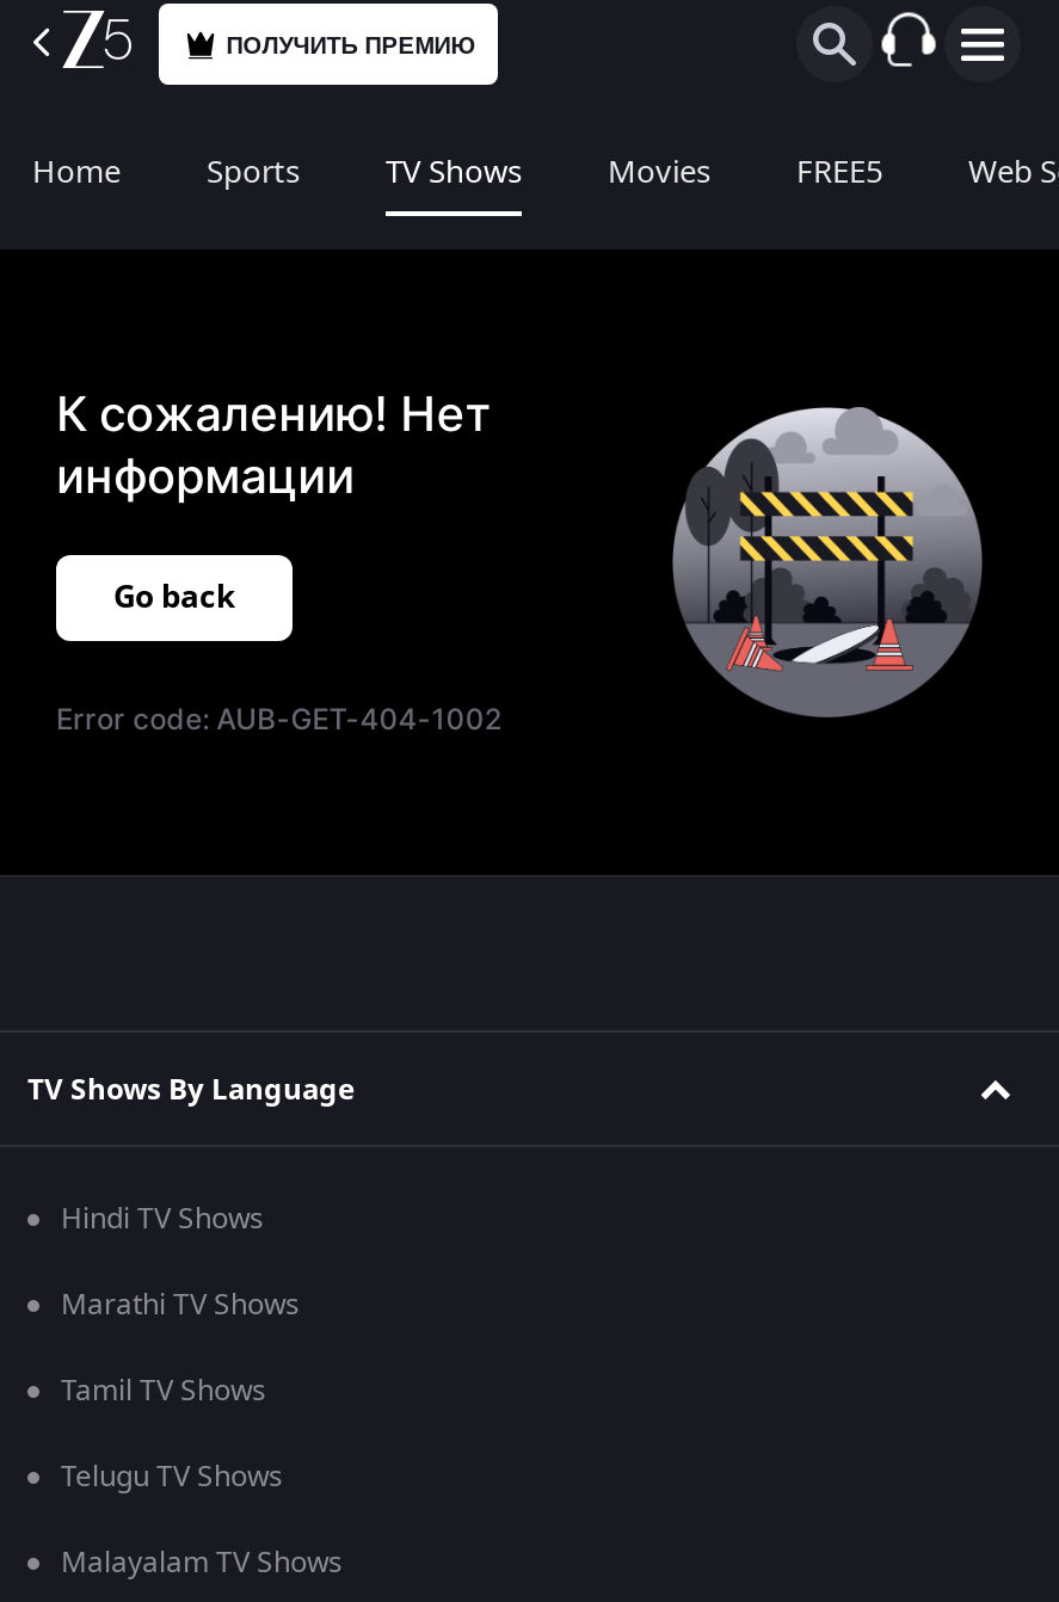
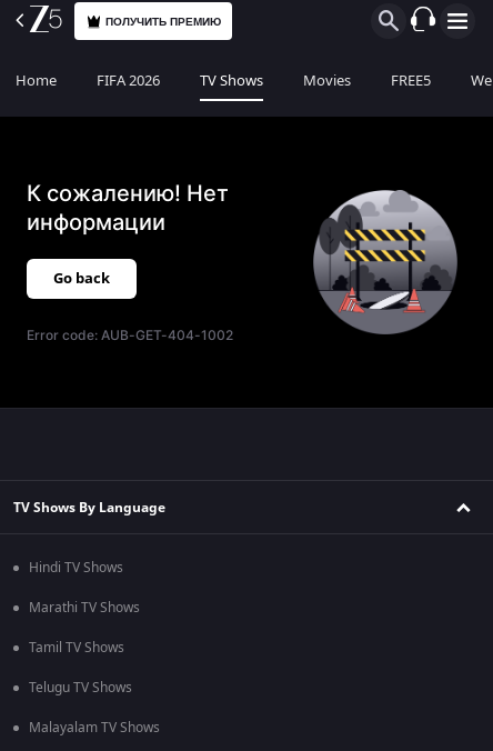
[207,149,300,195] Sports -> [97,70,160,91] FIFA 2026

